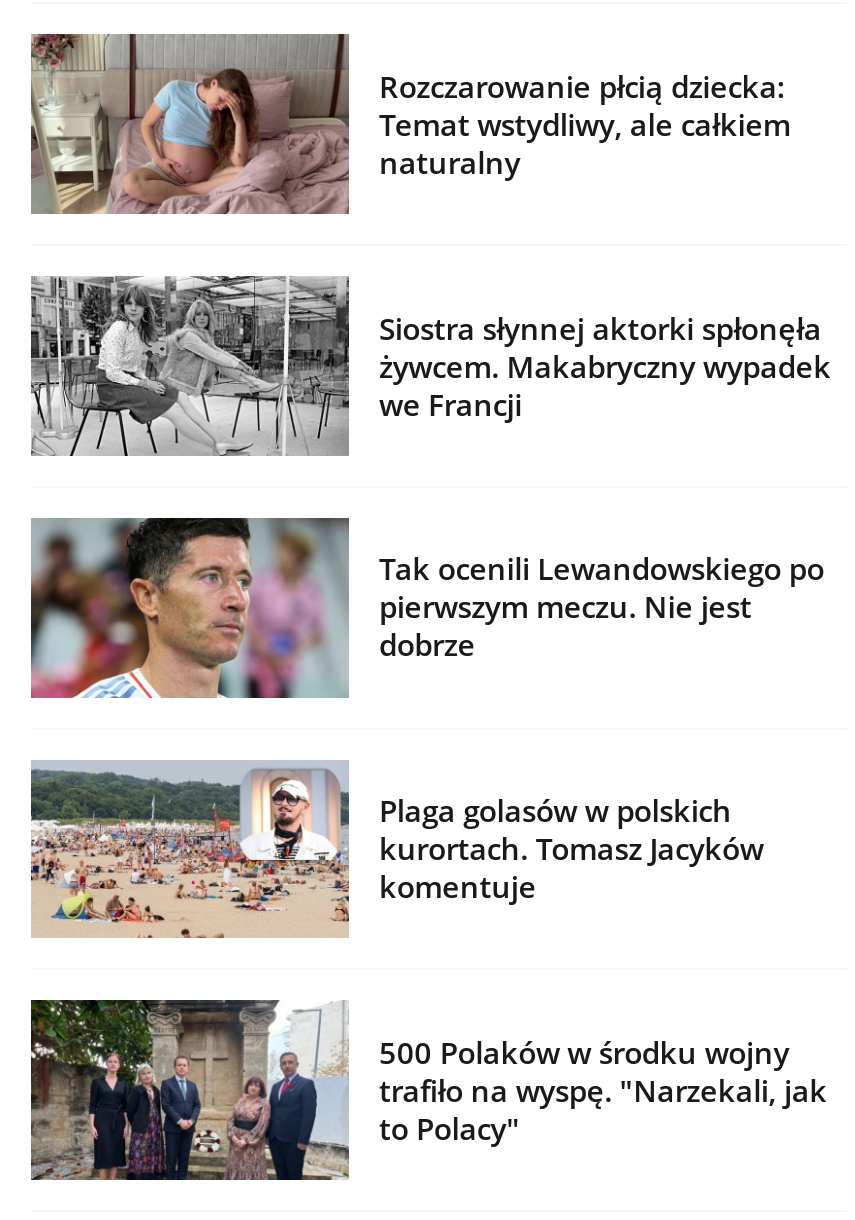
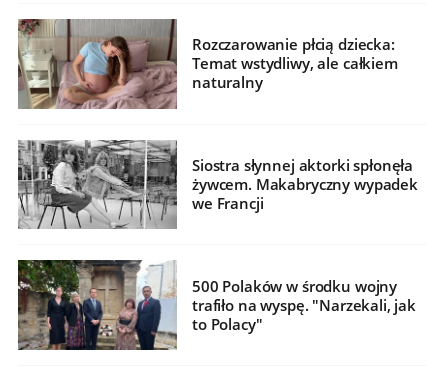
[31,517,824,699] [image] | Tak ocenili Lewandowskiego po | pierwszym meczu. Nie jest | dobrze -> none
[31,761,763,939] [image] | Plaga golasów w polskich | kurortach. Tomasz Jacyków | komentuje -> none

